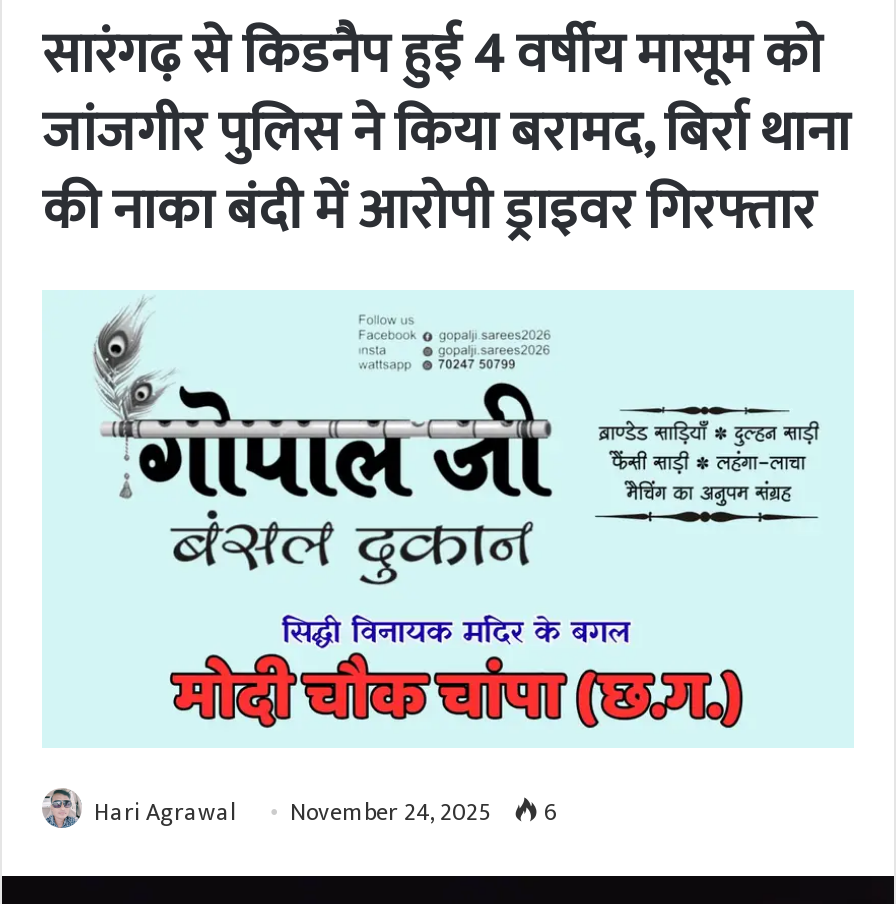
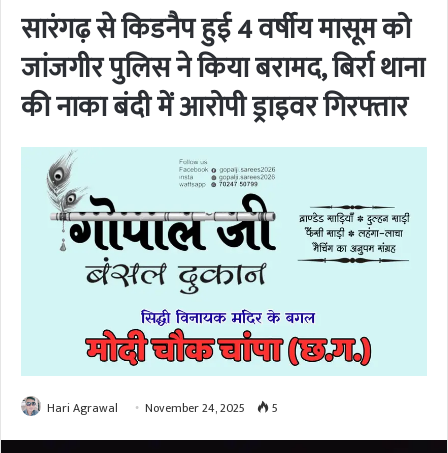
[94,791,556,831] Hari Agrawal November 24, 2025 6 -> [47,398,278,418] Hari Agrawal November 24, 2025 5

